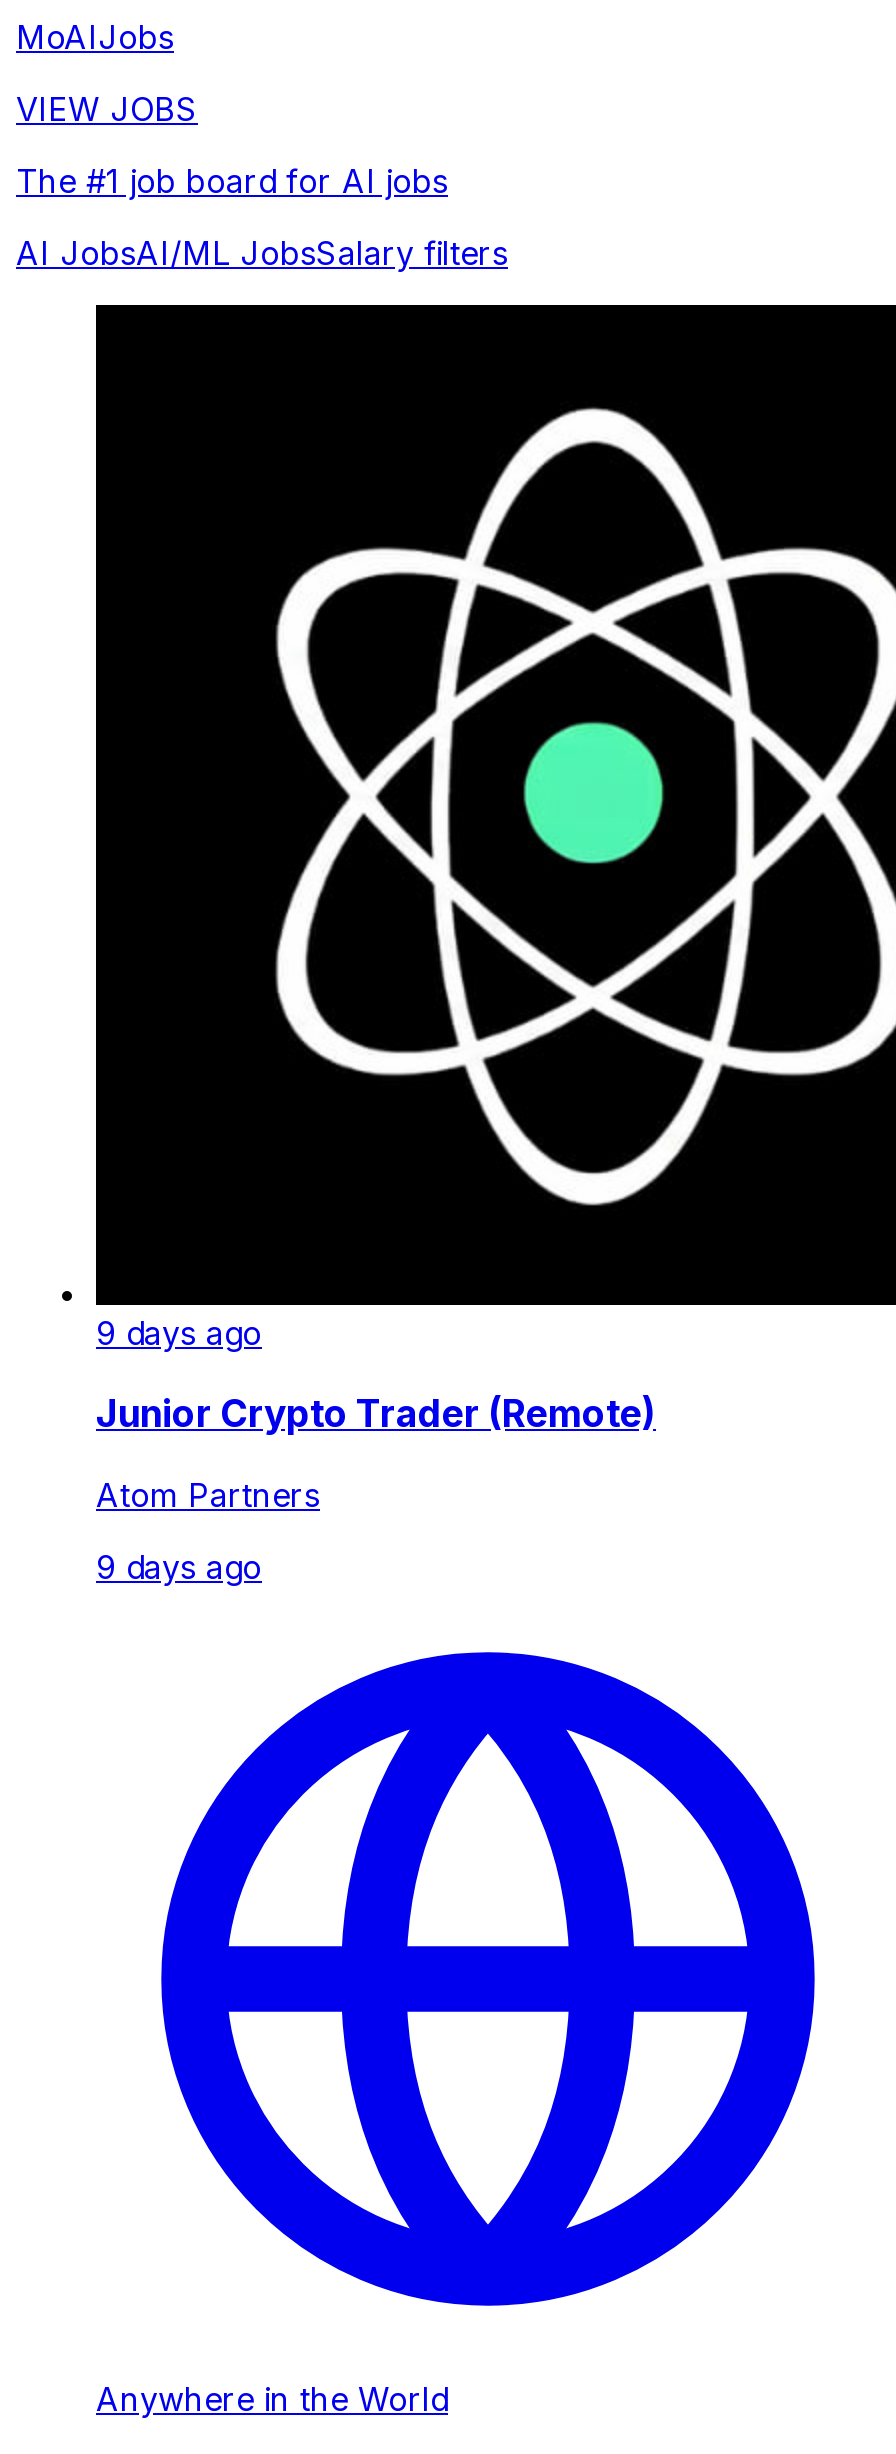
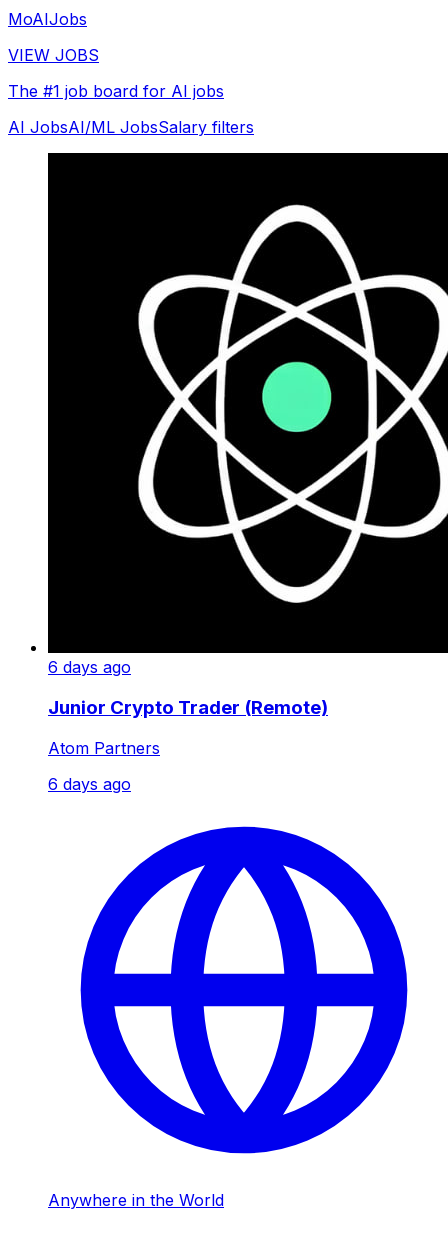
[96,1313,262,1353] 9 days ago -> [48,657,131,677] 6 days ago
[96,1546,262,1586] 9 days ago -> [48,773,131,793] 6 days ago

